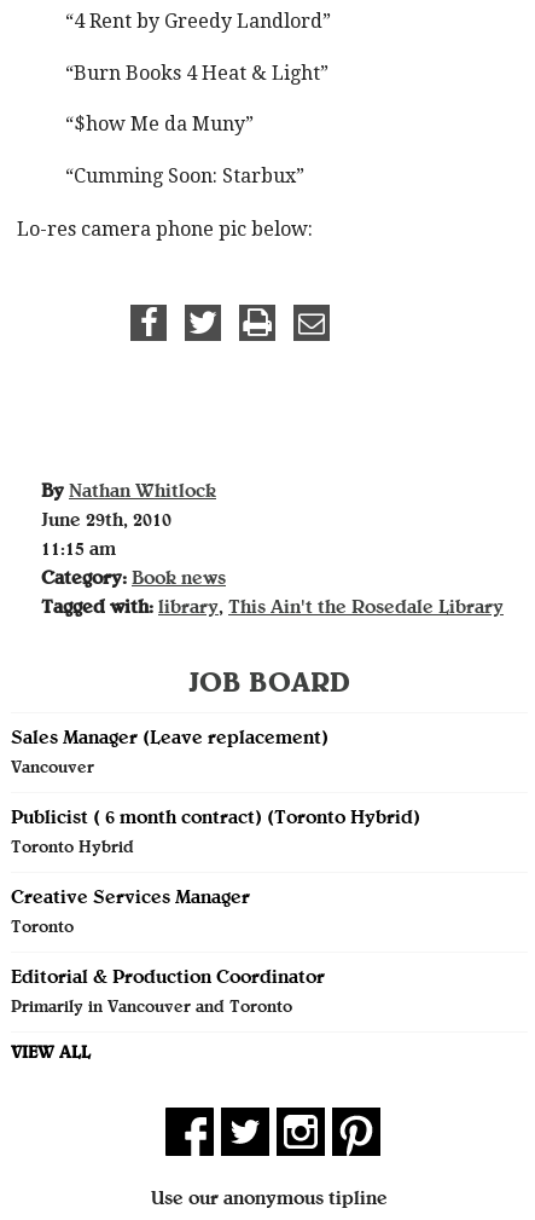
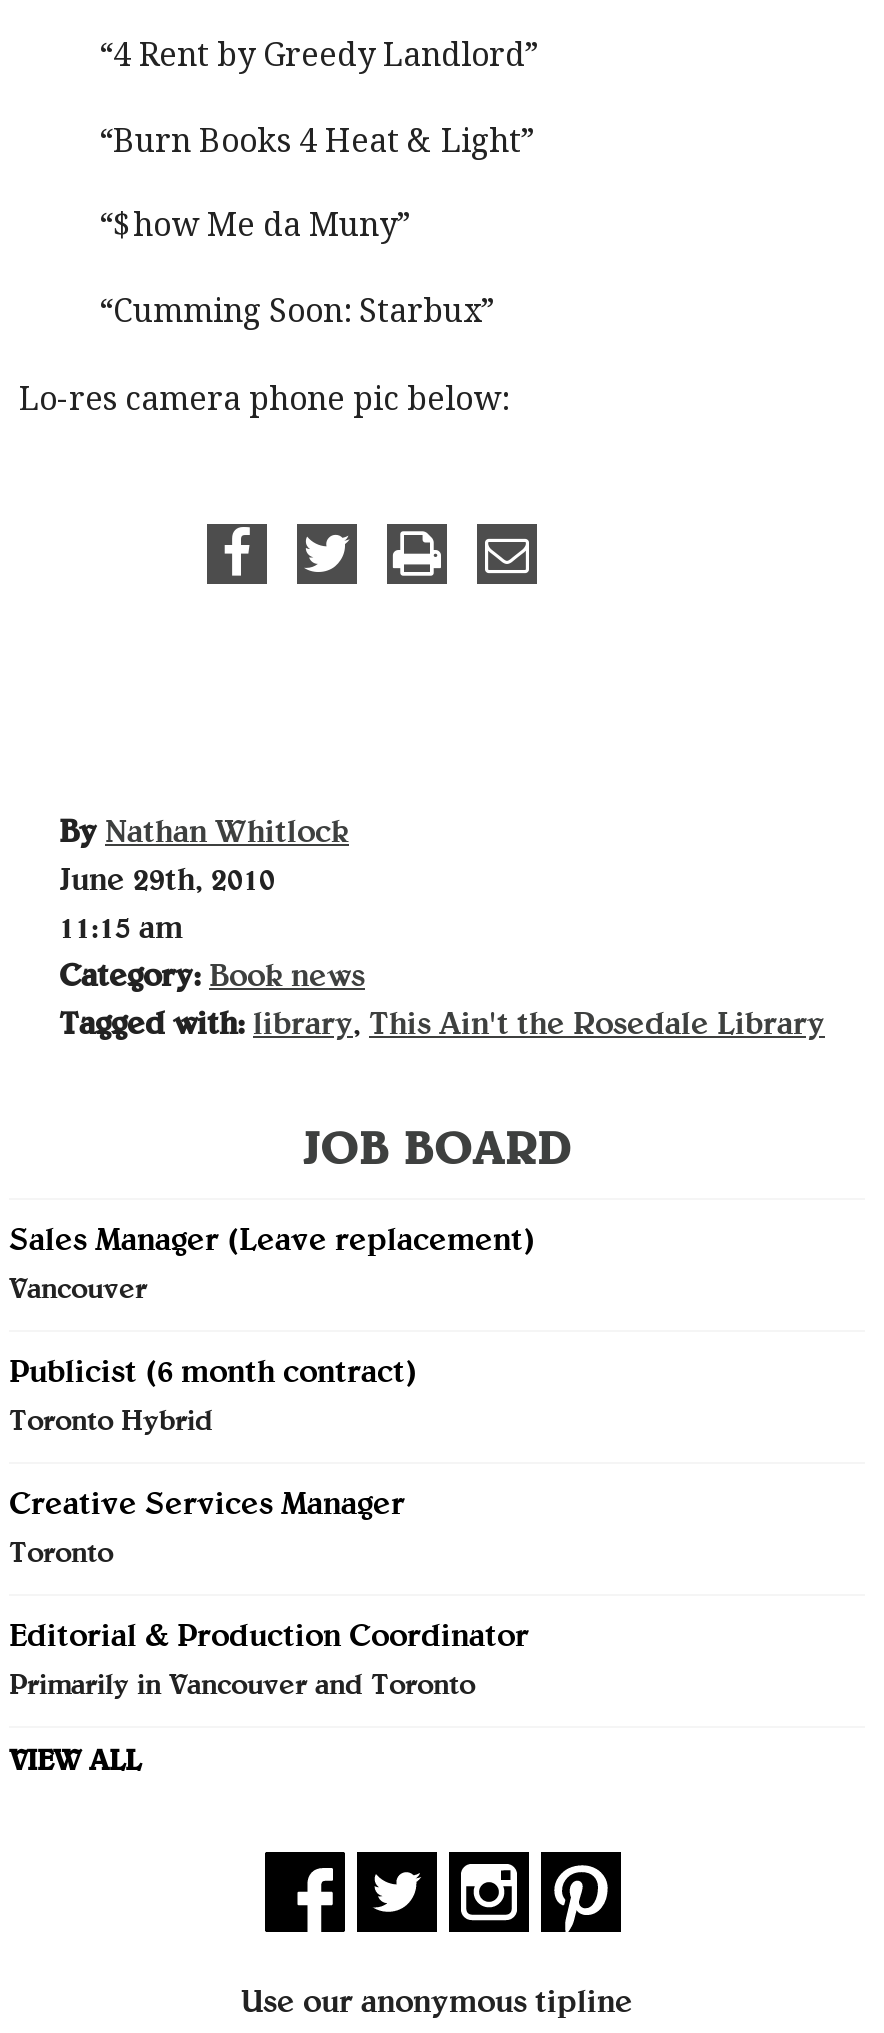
[11,810,420,830] Publicist ( 6 month contract) (Toronto Hybrid) -> [9,1360,417,1392] Publicist (6 month contract)

